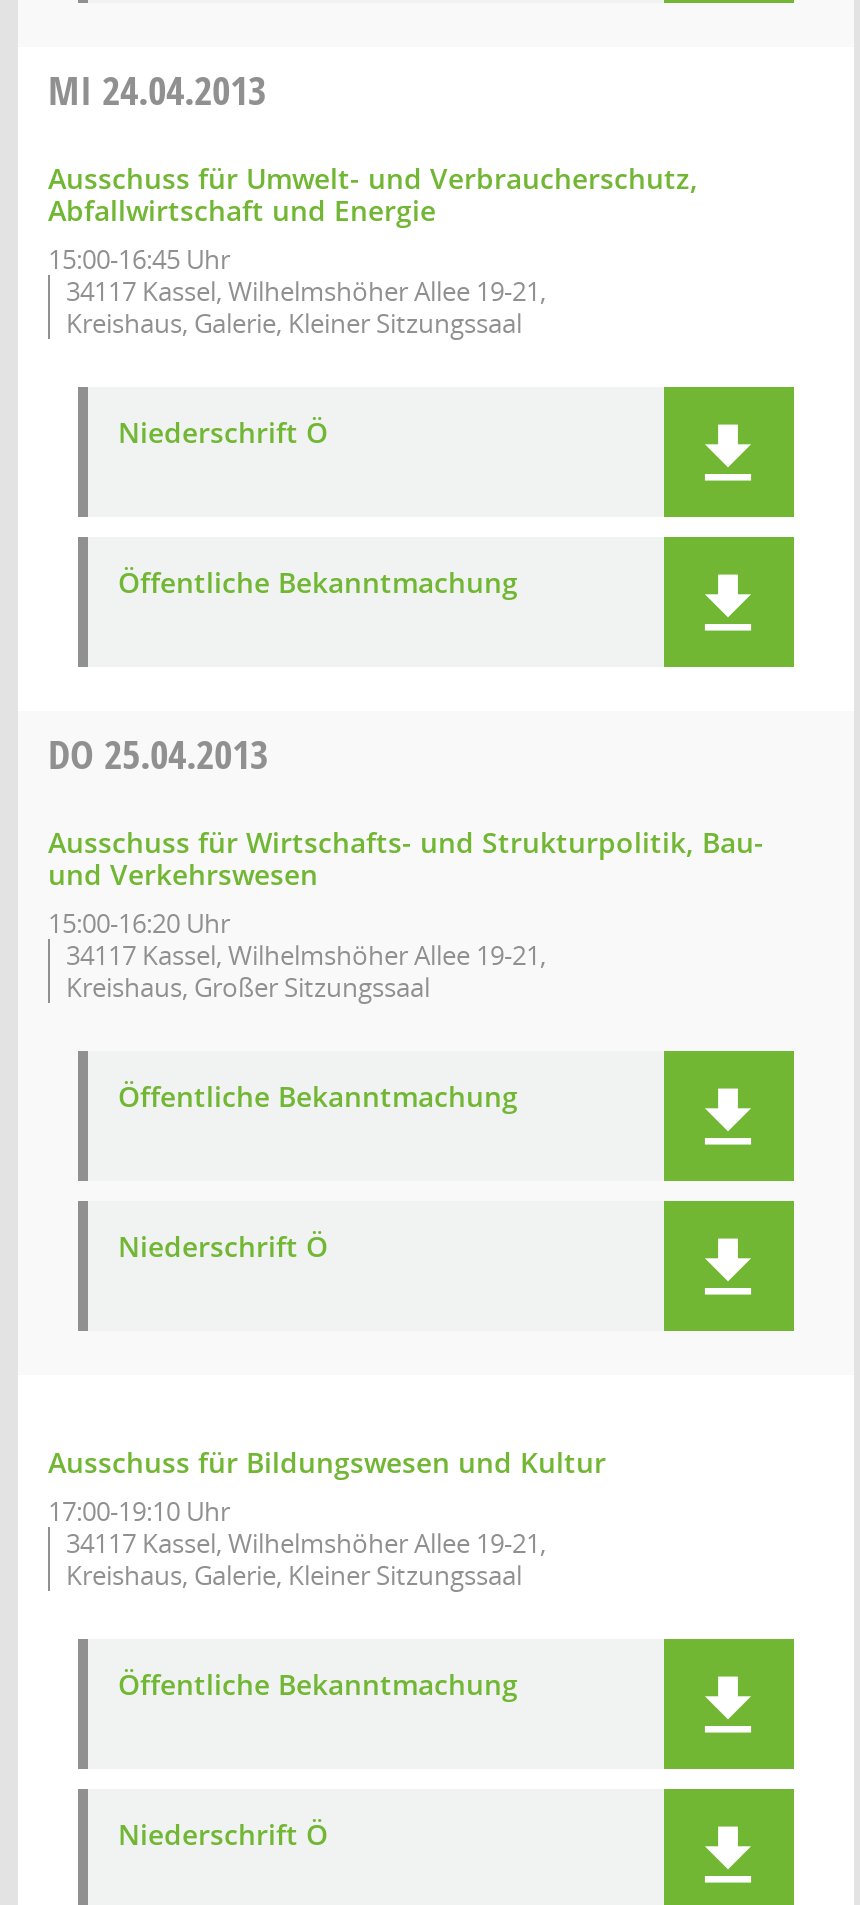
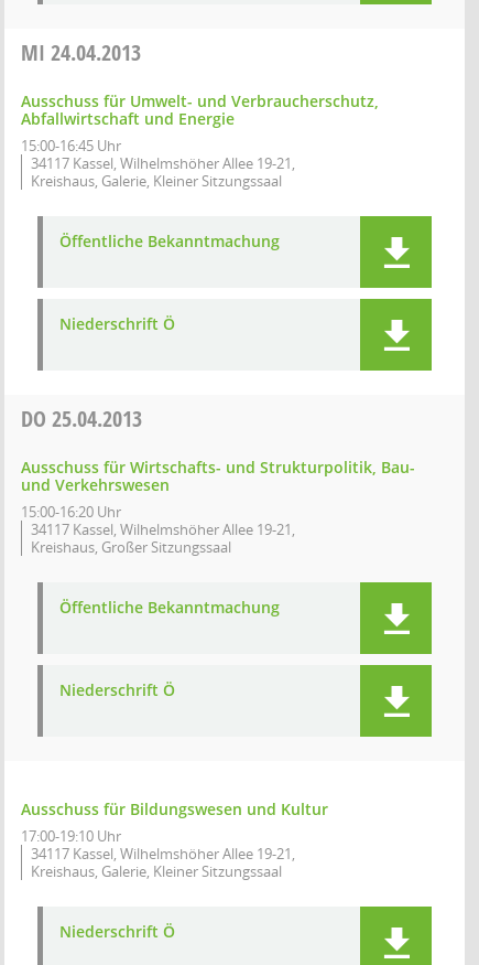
[118,413,328,451] Niederschrift Ö -> none
none -> [59,313,175,334] Niederschrift Ö
[118,1665,518,1703] Öffentliche Bekanntmachung -> none

